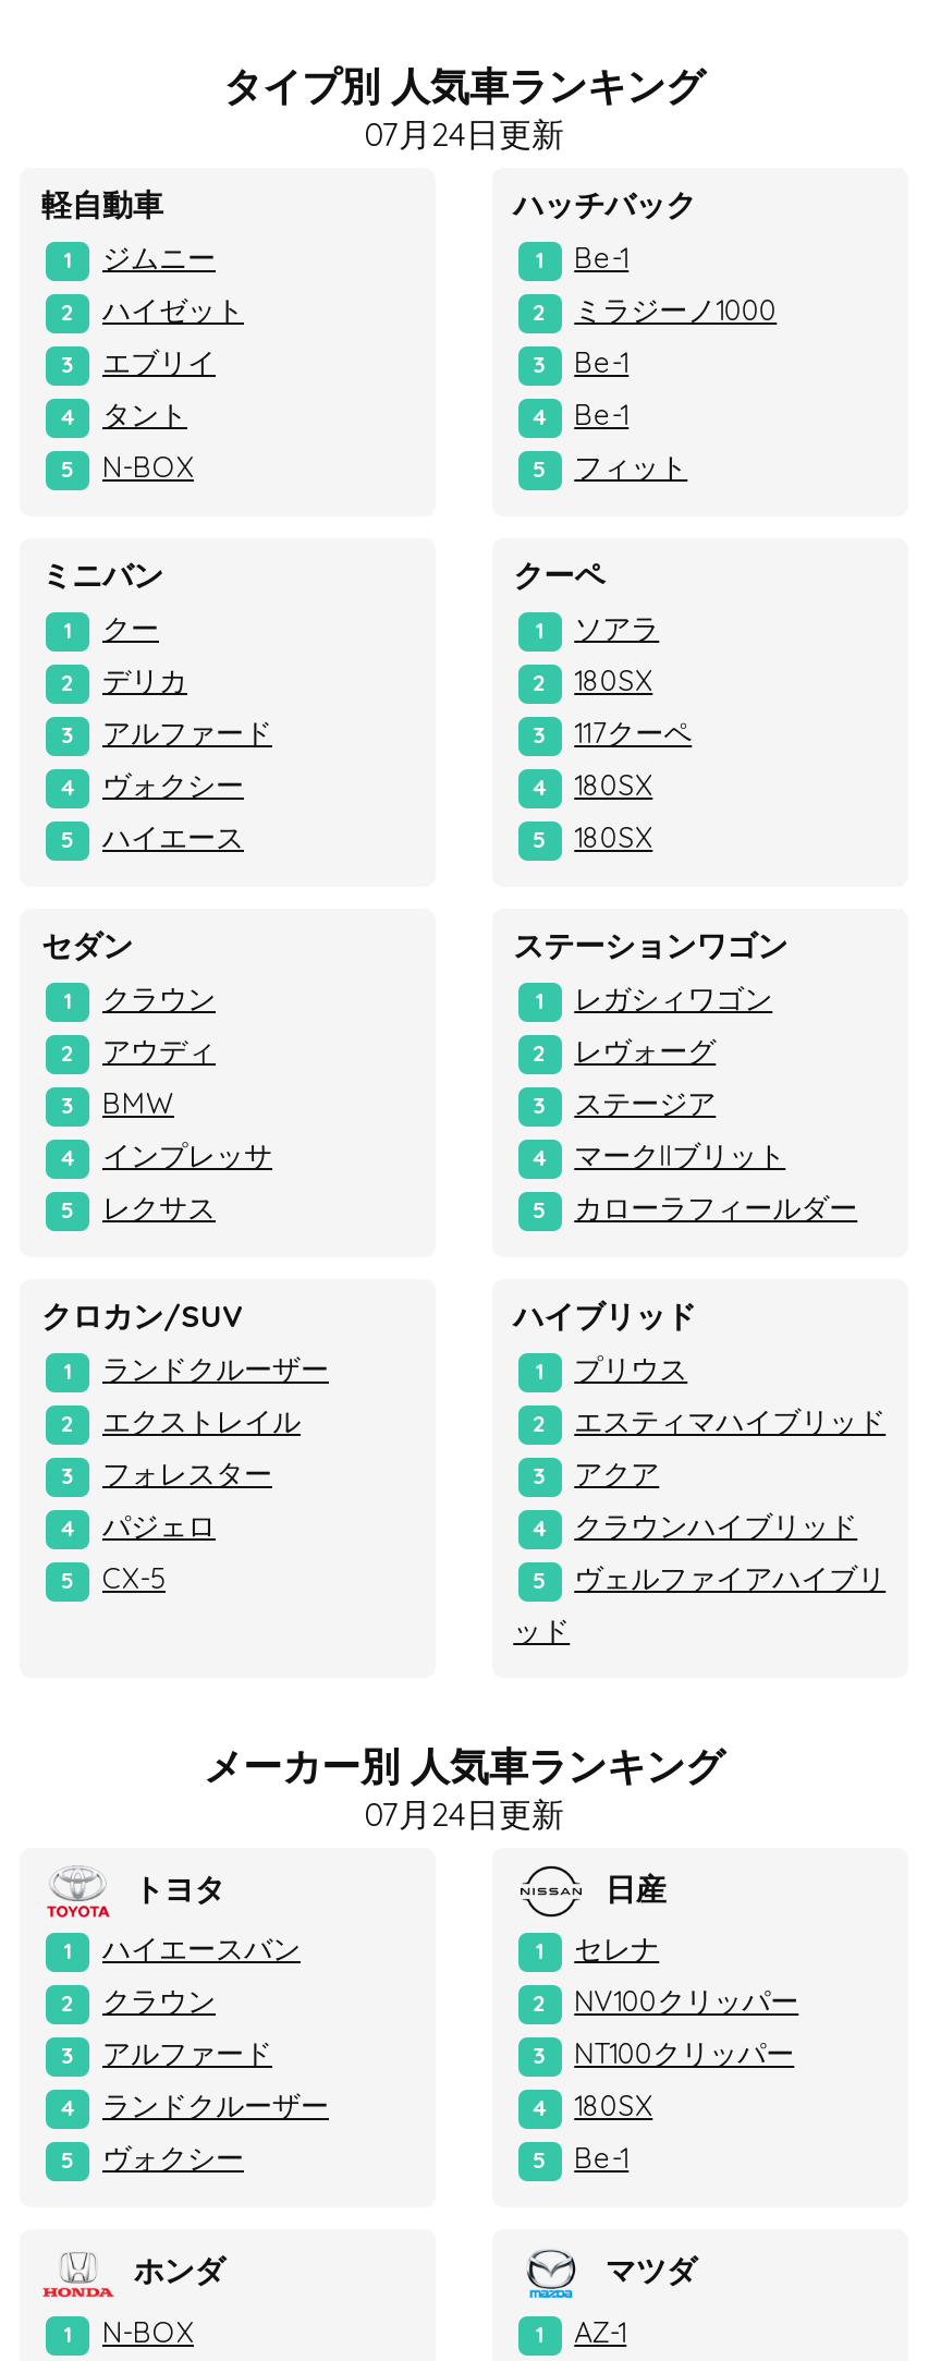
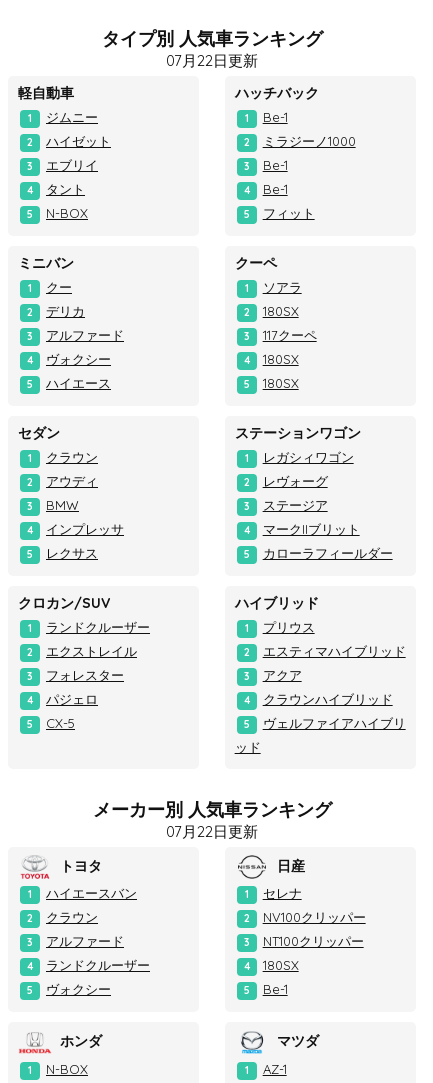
[364,113,564,154] 07月24日更新 -> [166,51,258,70] 07月22日更新
[364,1793,564,1835] 07月24日更新 -> [166,822,258,841] 07月22日更新

